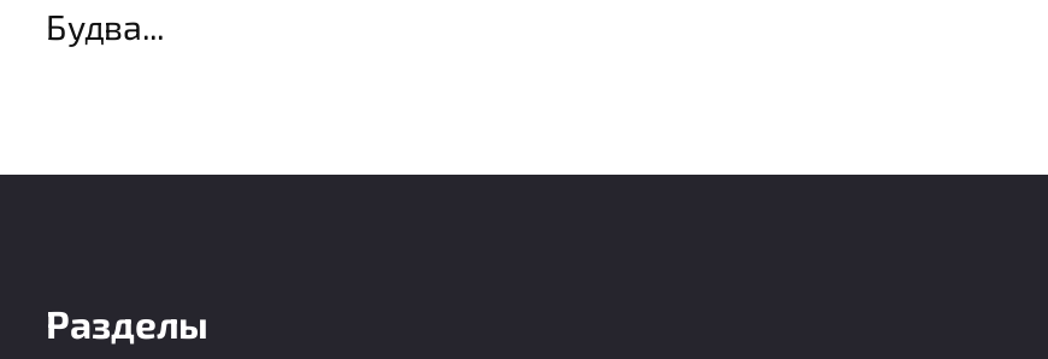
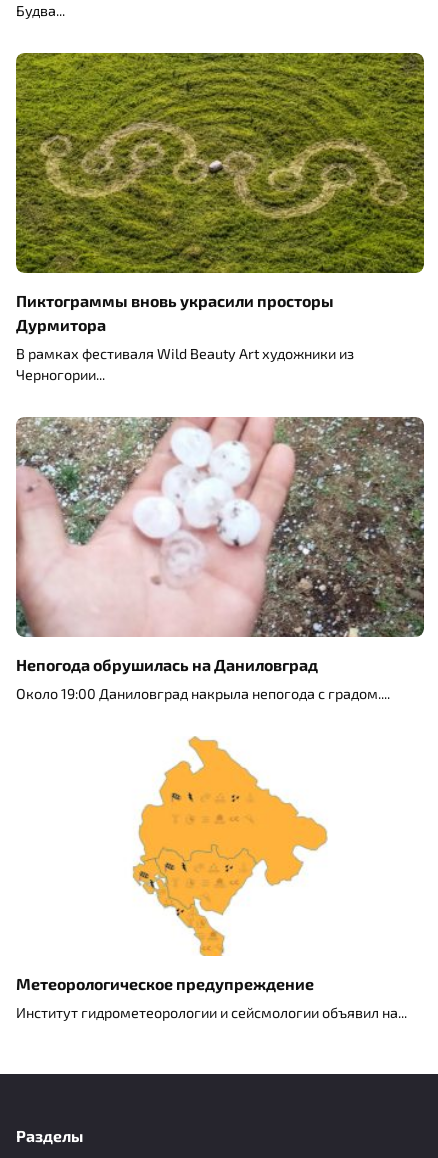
none -> [15,52,425,383] [image] | Пиктограммы вновь украсили просторы | Дурмитора | В рамках фестиваля Wild Beauty Art художники из | Черногории
none -> [15,416,425,702] [image] | Непогода обрушилась на Даниловград | Около 19:00 Даниловград накрыла непогода с градом.
none -> [16,736,398,1021] [image] | Метеорологическое предупреждение | Институт гидрометеорологии и сейсмологии объявил на

